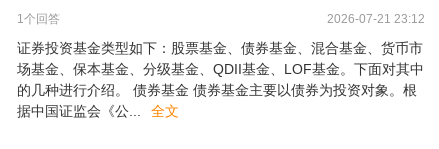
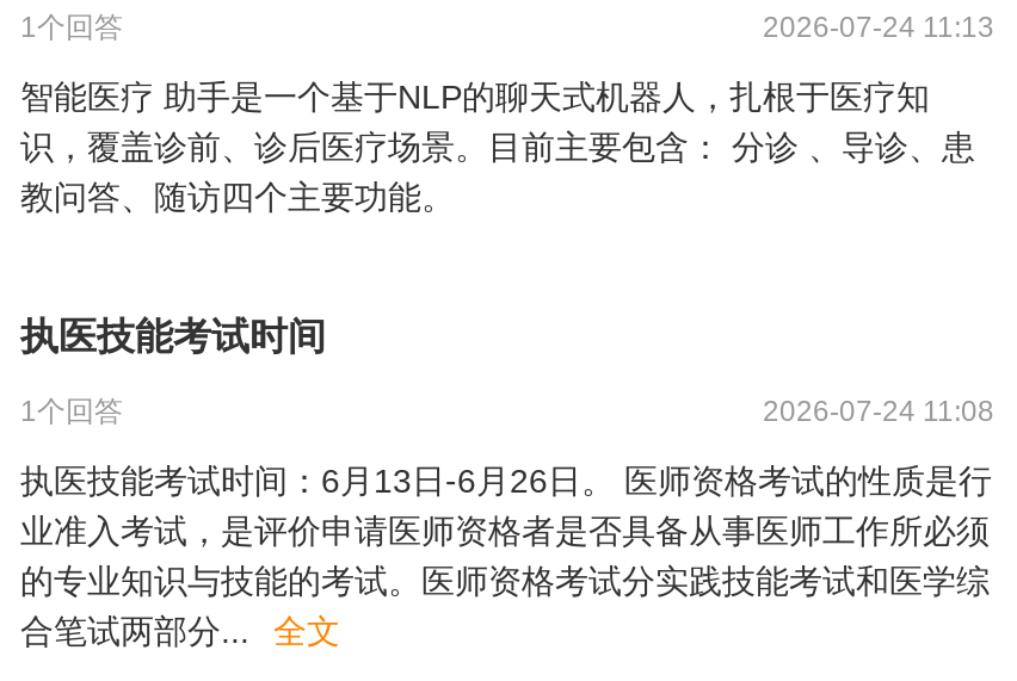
[17,12,425,119] 2026-07-21 23:12 | 证券投资基金类型如下：股票基金、债券基金、混合基金、货币市 | 场基金、保本基金、分级基金、QDII基金、LOF基金。下面对其中 | 的几种进行介绍。 债券基金 债券基金主要以债券为投资对象。根 | 据中国证监会《公... -> [20,11,994,650] 2026-07-24 11:13 | 智能医疗 助手是一个基于NLP的聊天式机器人，扎根于医疗知 | 识，覆盖诊前、诊后医疗场景。目前主要包含： 分诊 、导诊、患 | 教问答、随访四个主要功能。 | 执医技能考试时间 | 1个回答 | 2026-07-24 11:08 | 执医技能考试时间：6月13日-6月26日。 医师资格考试的性质是行 | 业准入考试，是评价申请医师资格者是否具备从事医师工作所必须 | 的专业知识与技能的考试。医师资格考试分实践技能考试和医学综 | 合笔试两部分...

